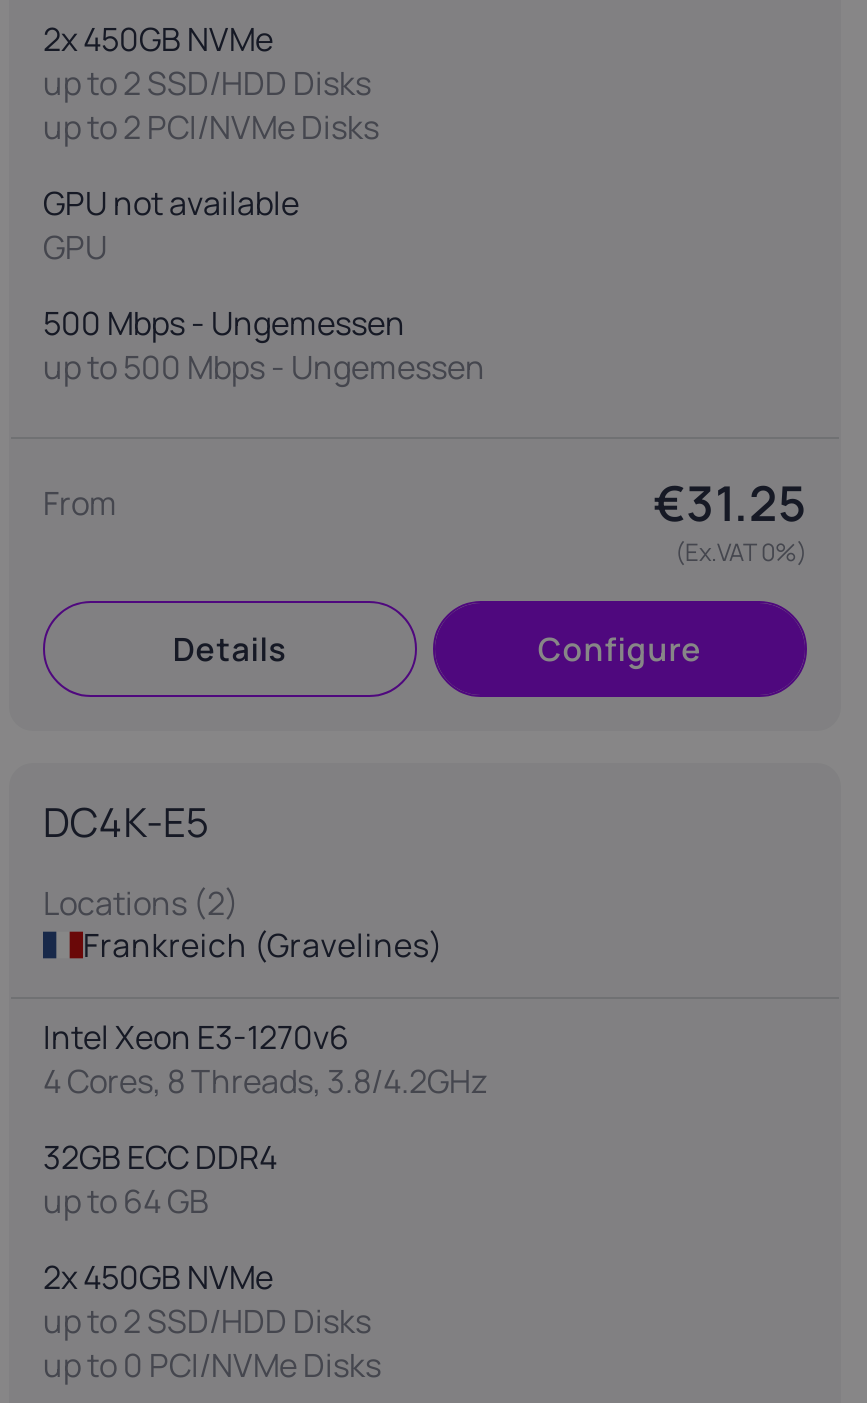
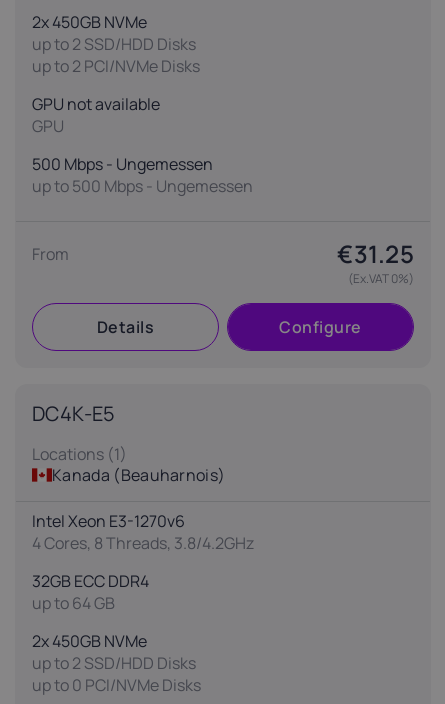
[43,881,444,967] Locations (2) | Frankreich (Gravelines) -> [32,443,225,486] Locations (1) | Kanada (Beauharnois)

